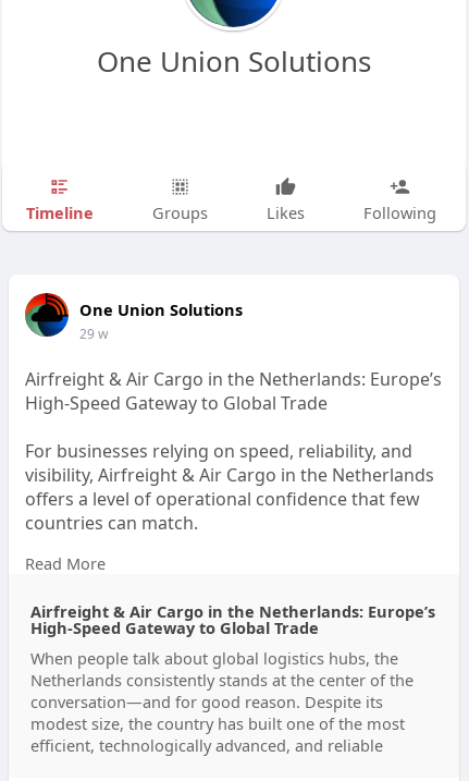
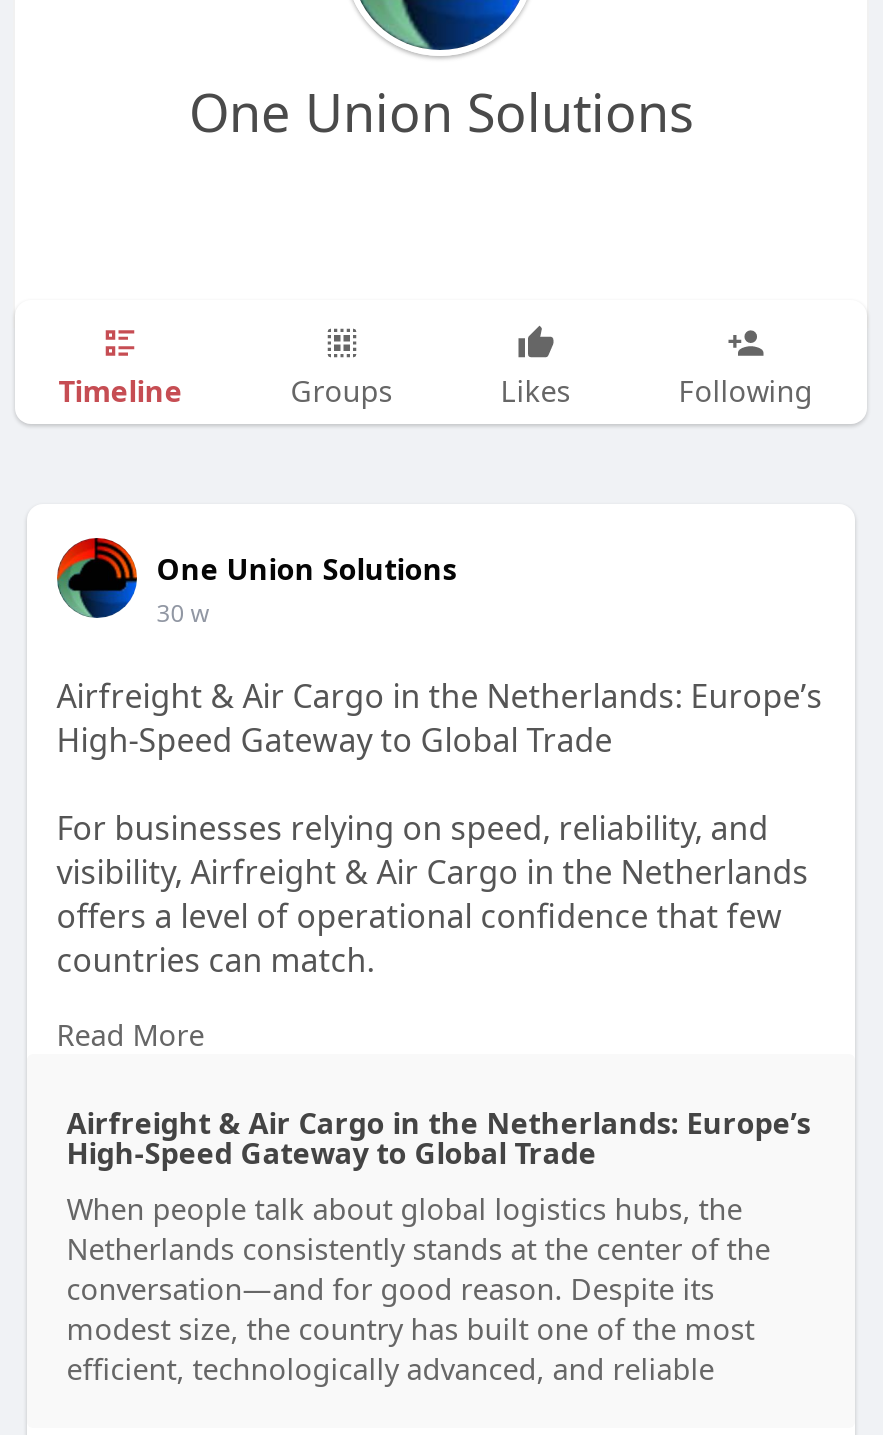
[79,325,107,344] 29 w -> [156,597,208,631] 30 w

